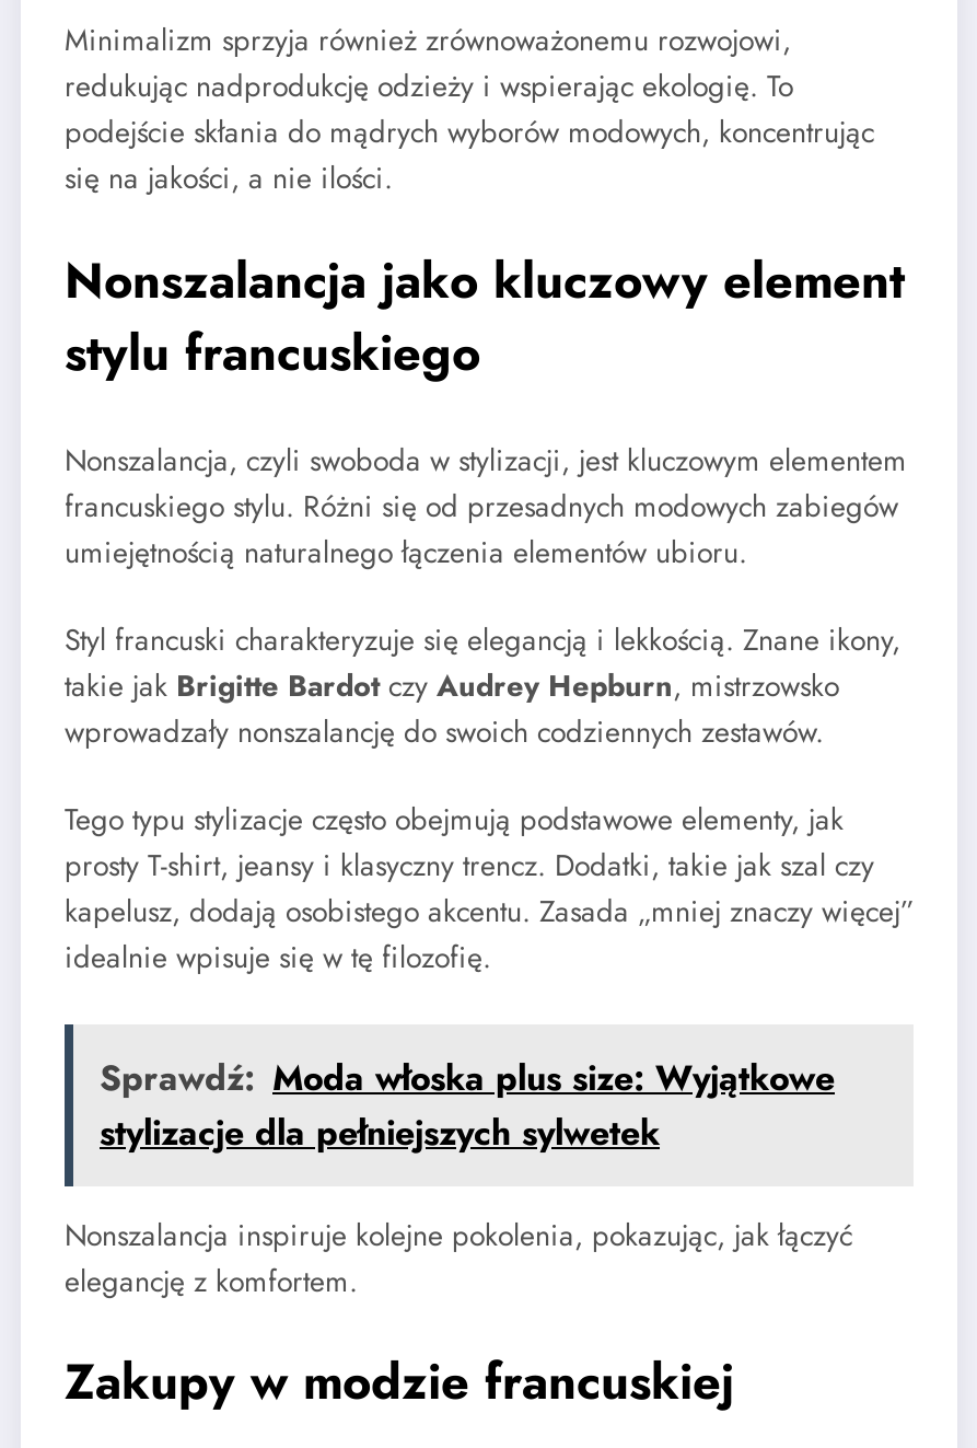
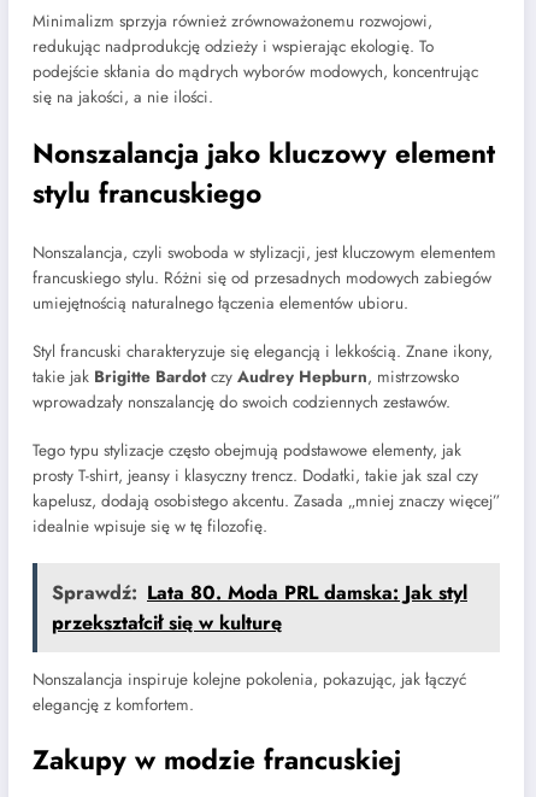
[100,1052,835,1157] Sprawdź: Moda włoska plus size: Wyjątkowe | stylizacje dla pełniejszych sylwetek -> [52,578,467,636] Sprawdź: Lata 80. Moda PRL damska: Jak styl | przekształcił się w kulturę

